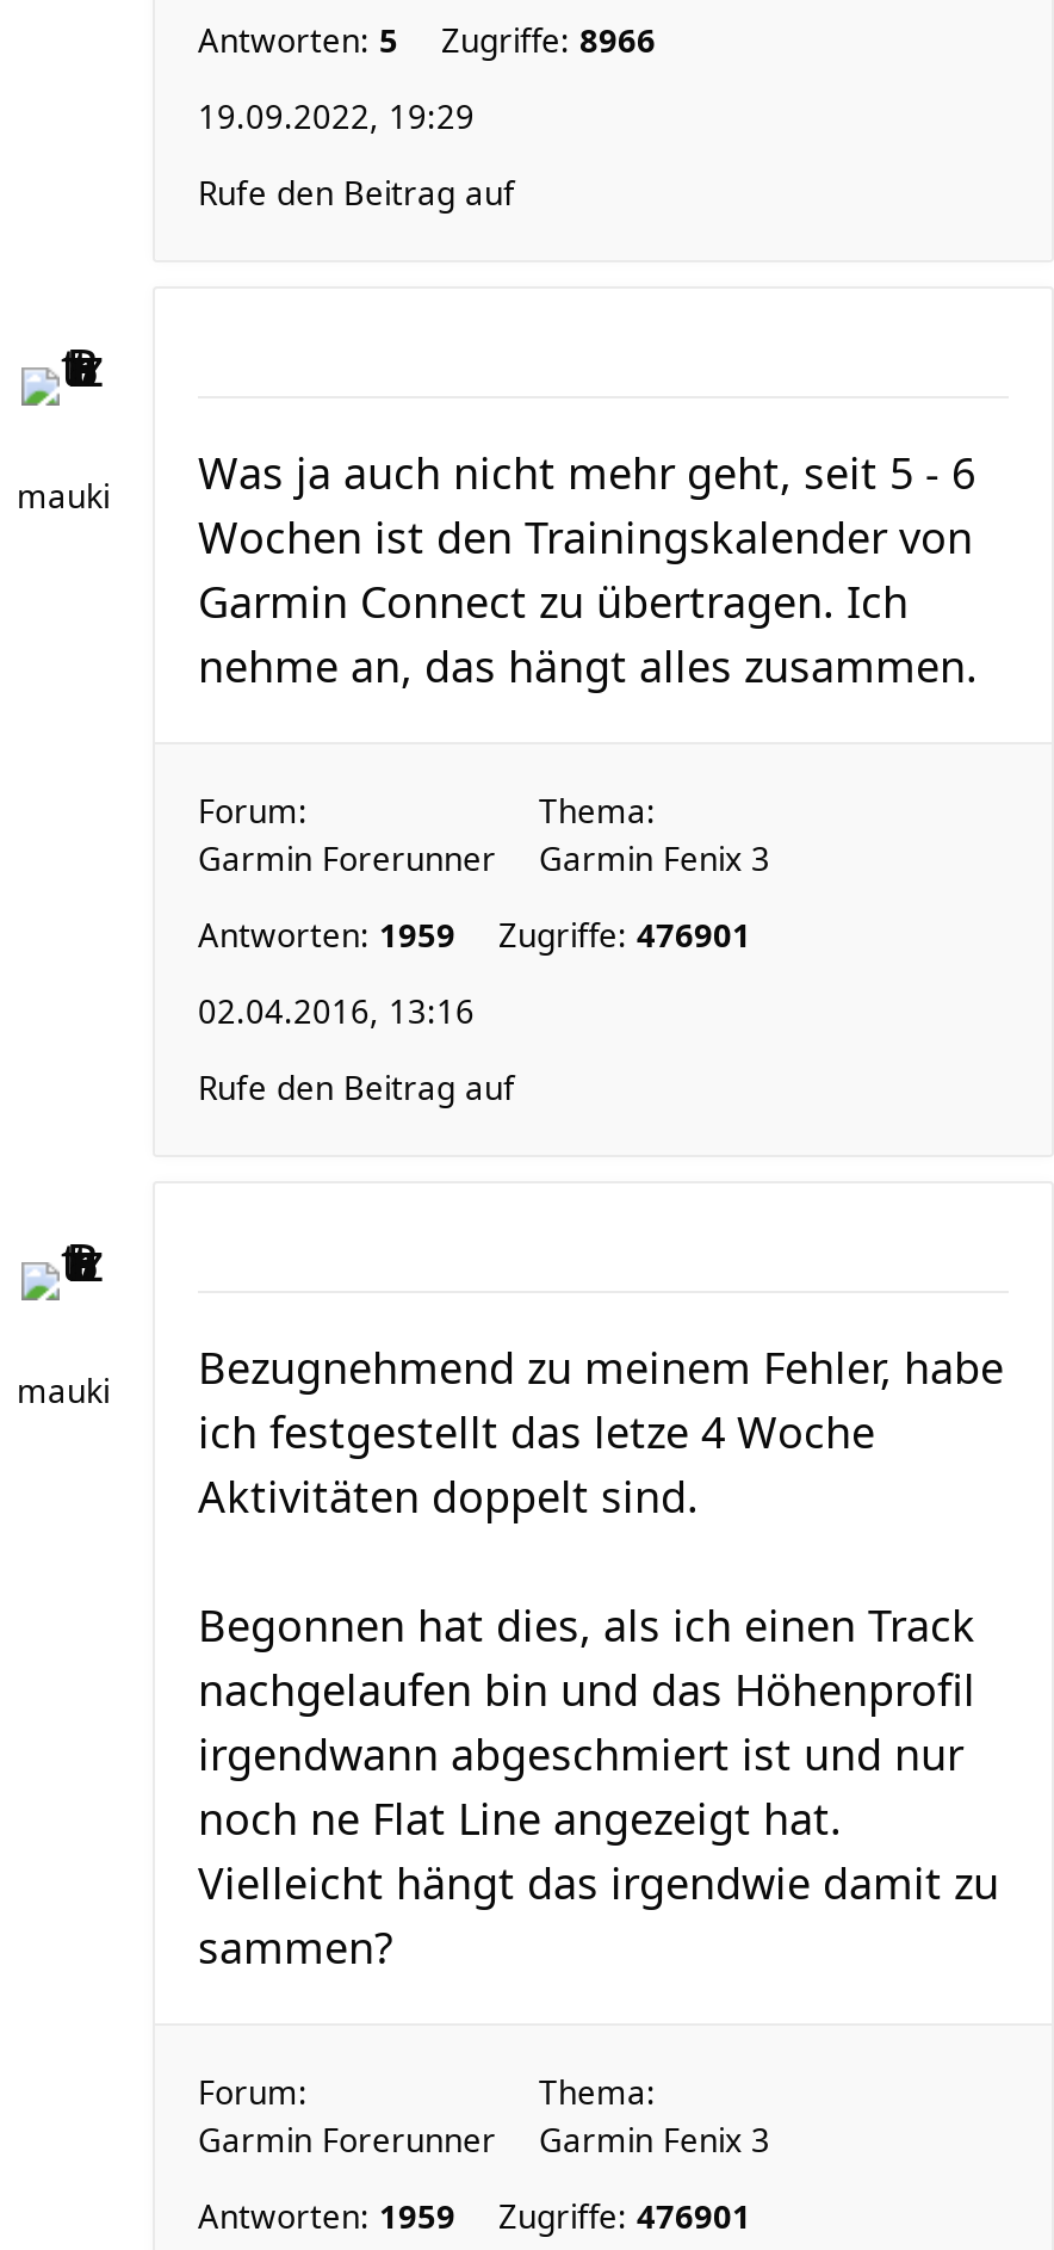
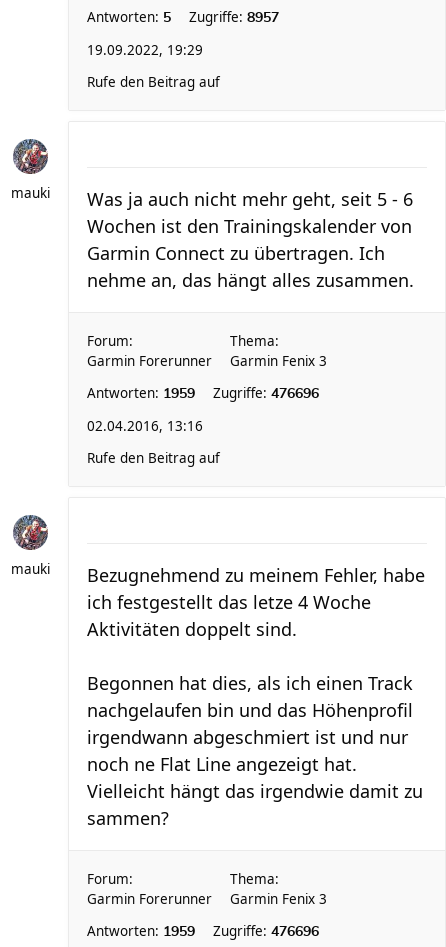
[198,19,656,62] Antworten: 5 Zugriffe: 8966 -> [87,8,279,26] Antworten: 5 Zugriffe: 8957
[21,329,103,413] [image] -> [13,138,49,175] [image]
[198,914,751,957] Antworten: 1959 Zugriffe: 476901 -> [87,384,319,402] Antworten: 1959 Zugriffe: 476696
[21,1224,103,1308] [image] -> [13,514,49,551] [image]
[198,2195,751,2238] Antworten: 1959 Zugriffe: 476901 -> [87,922,319,940] Antworten: 1959 Zugriffe: 476696

